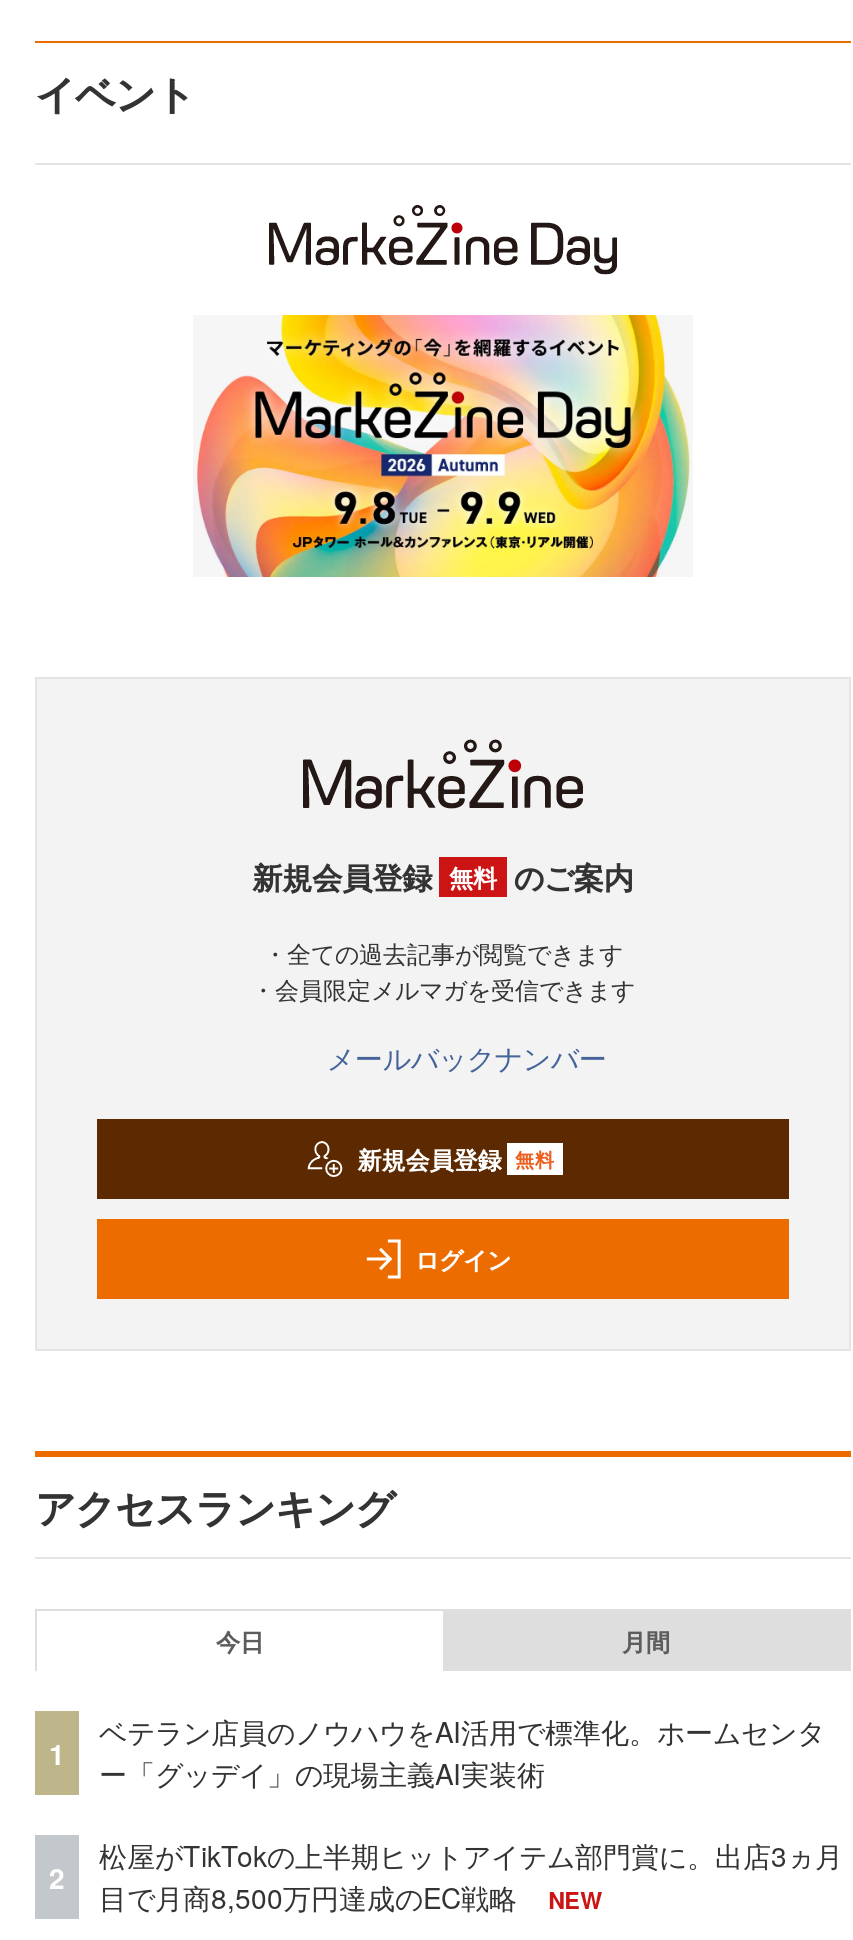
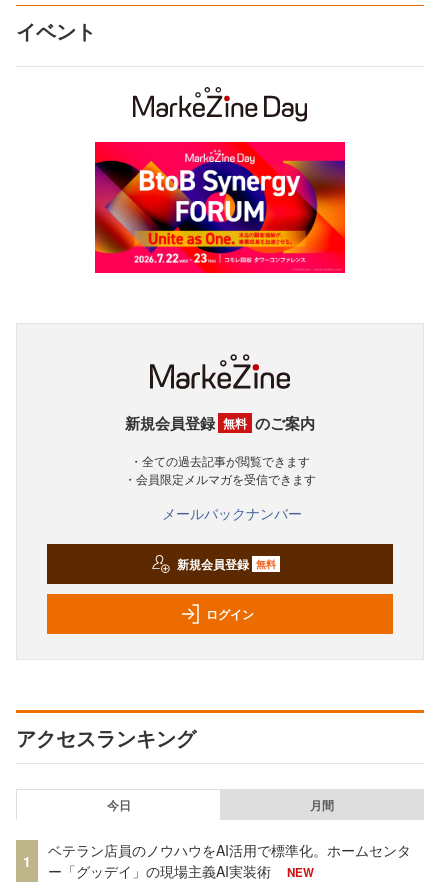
[193,313,693,579] [image] -> [94,141,346,274] [image]
[99,1835,843,1917] 松屋がTikTokの上半期ヒットアイテム部門賞に。出店3ヵ月 | 目で月商8,500万円達成のEC戦略 -> none
[49,1856,65,1896] 2 -> none

